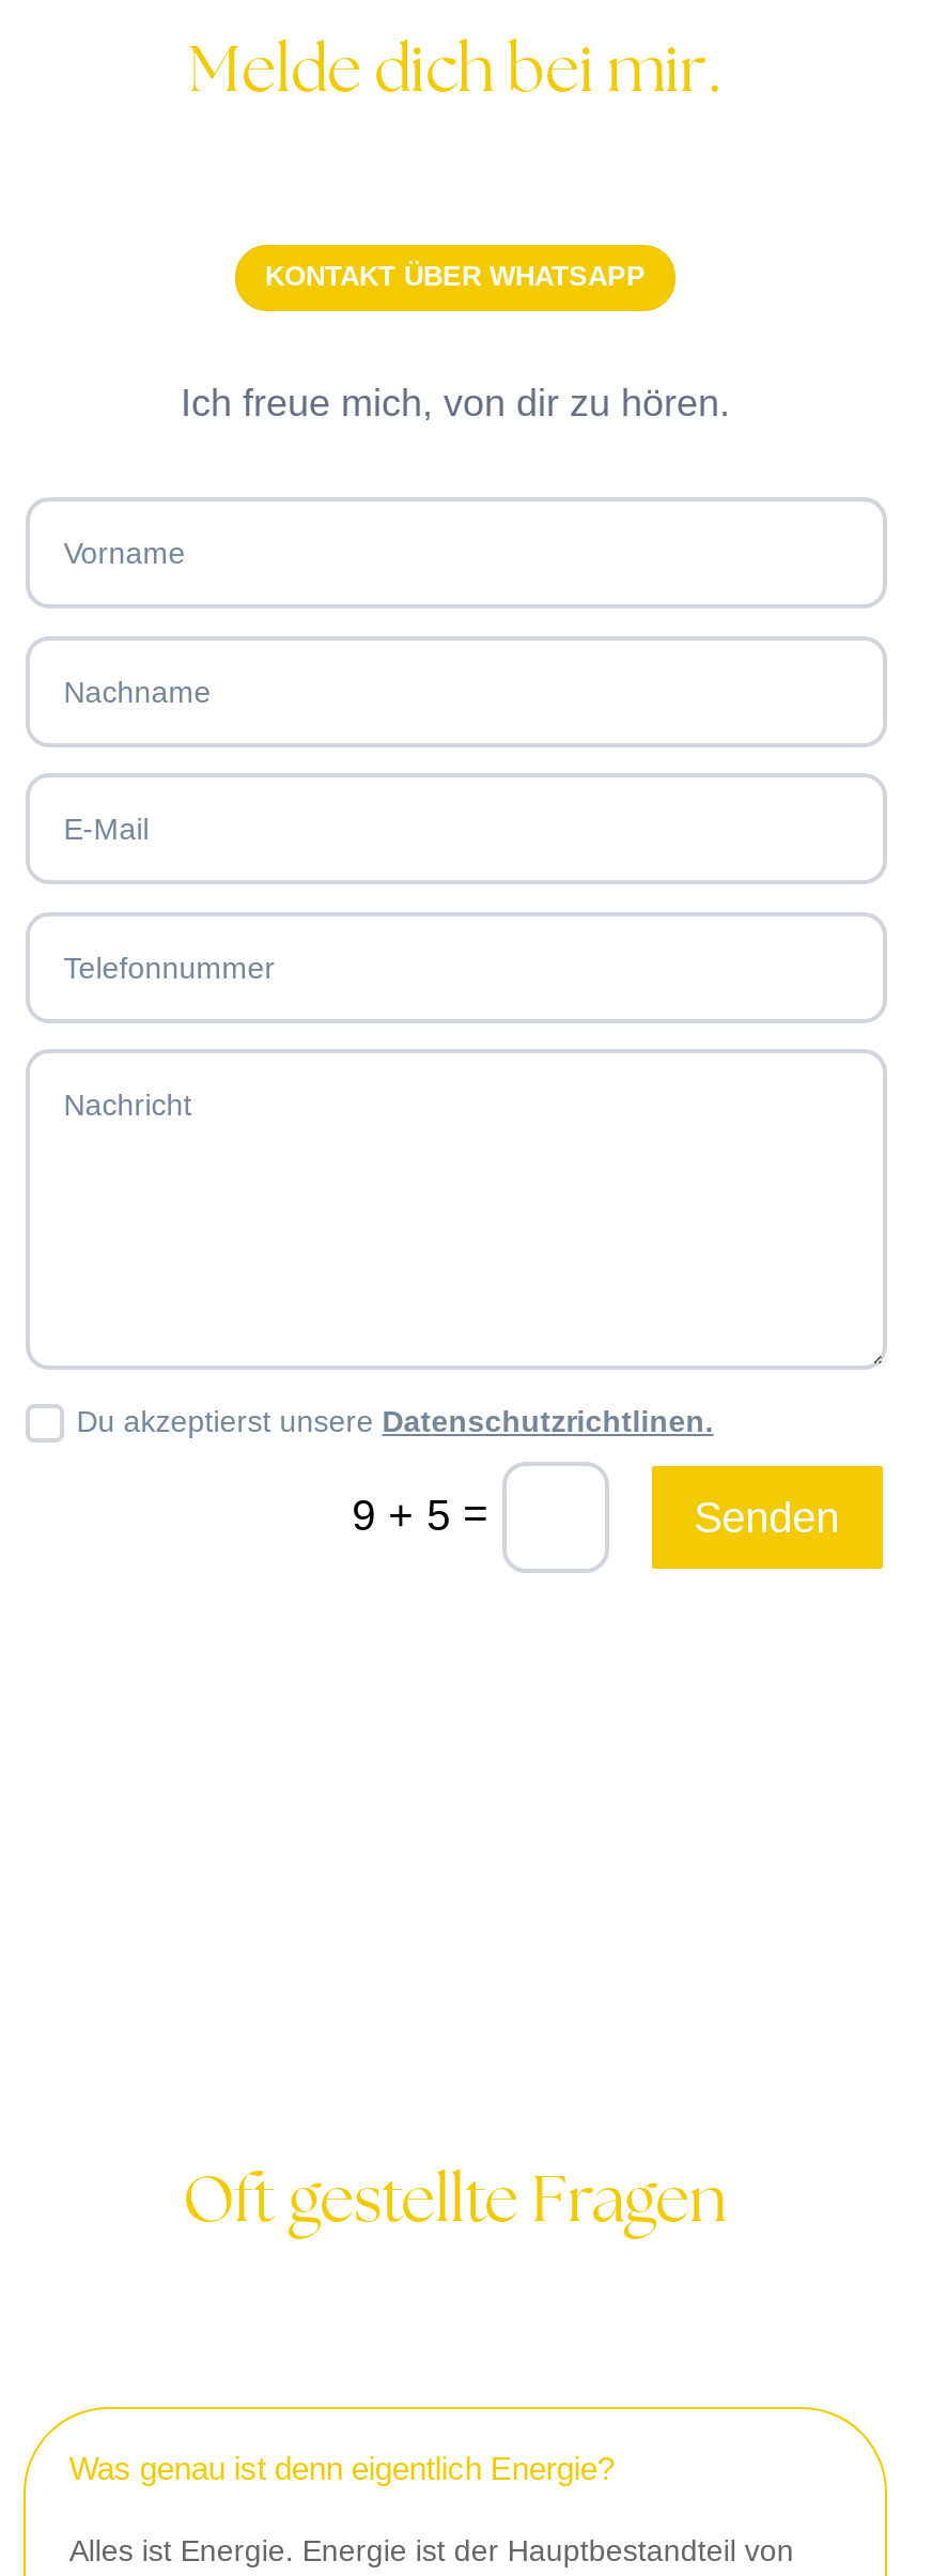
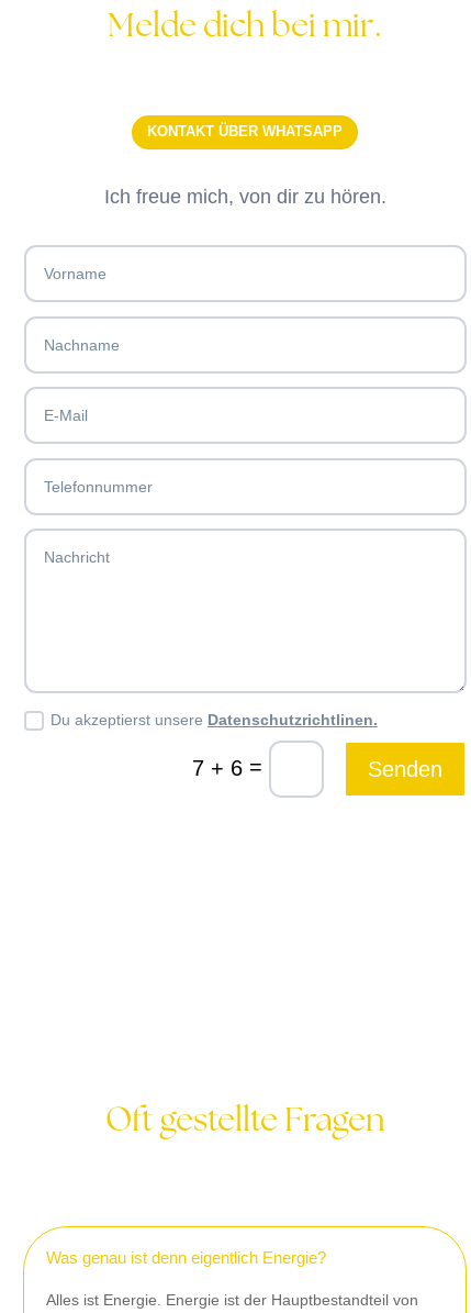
[352,1490,501,1539] 9 + 5 = -> [192,755,269,780] 7 + 6 =

